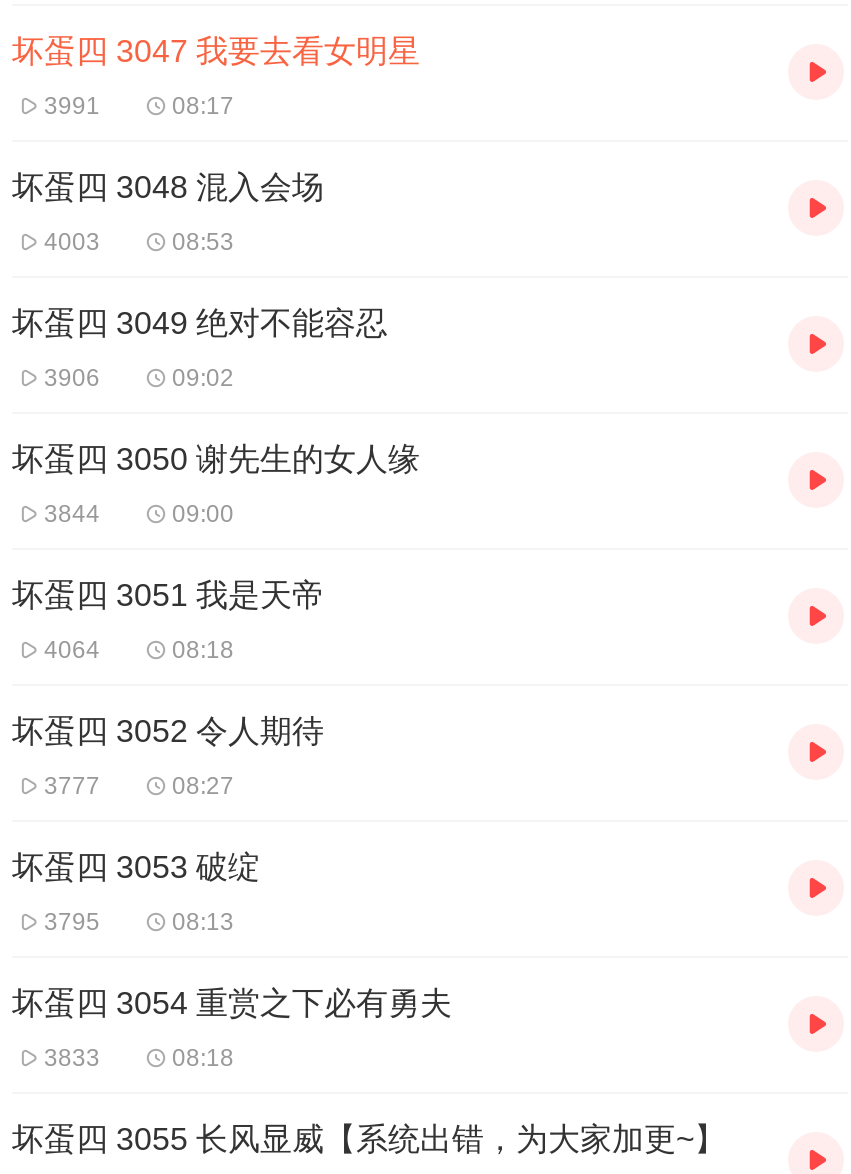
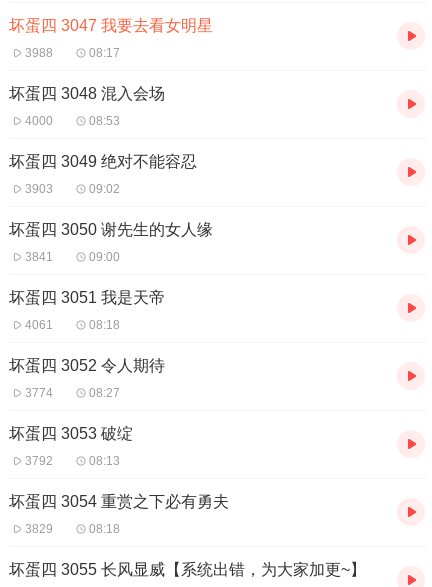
[44,92,100,120] 3991 -> [25,46,53,60] 3988
[44,228,100,256] 4003 -> [25,114,53,128] 4000
[44,364,100,392] 3906 -> [25,182,53,196] 3903
[44,500,100,528] 3844 -> [25,250,53,264] 3841
[44,636,100,664] 4064 -> [25,318,53,332] 4061
[44,772,100,800] 3777 -> [25,386,53,400] 3774
[44,908,100,936] 3795 -> [25,454,53,468] 3792
[44,1044,100,1072] 3833 -> [25,522,53,536] 3829

